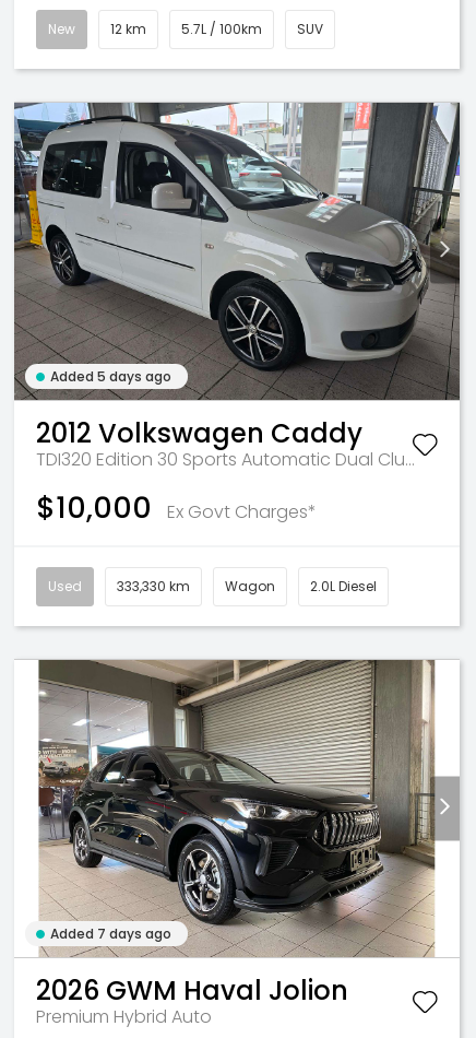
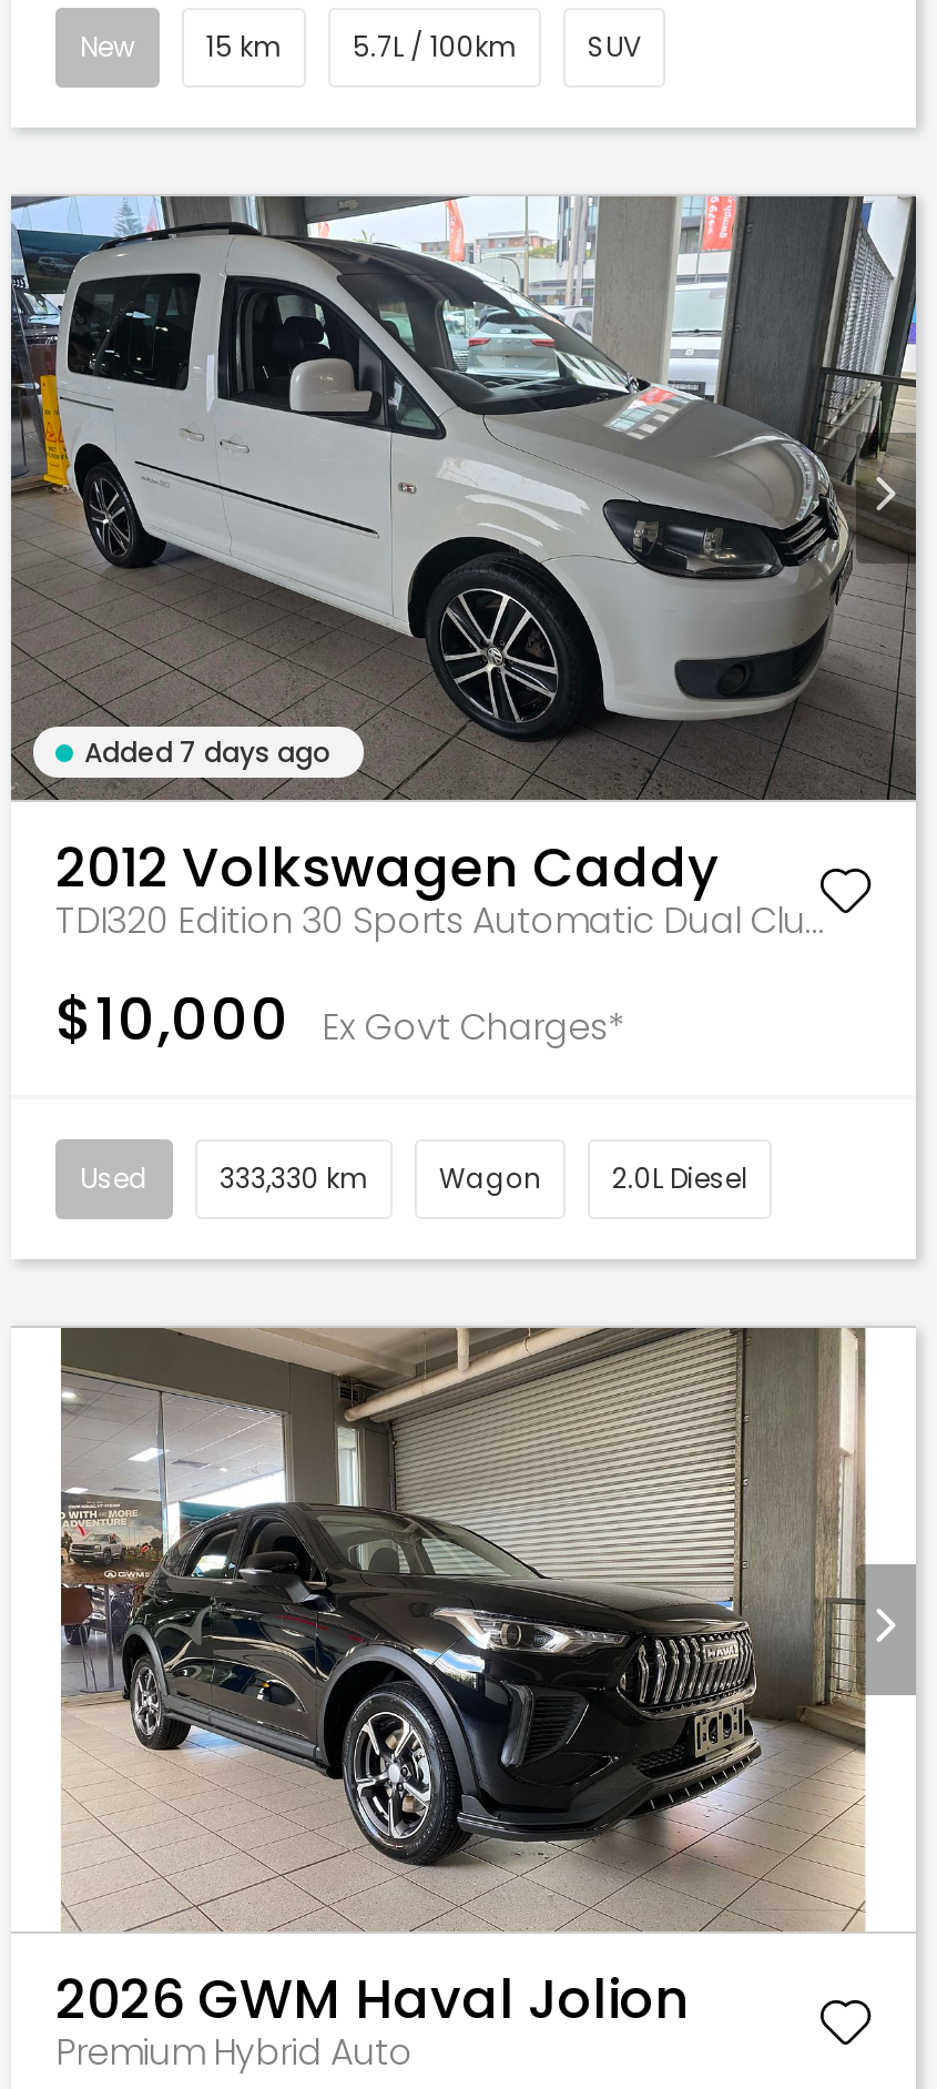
[48,20,323,38] New 12 km 5.7L / 100km SUV -> [80,28,641,65] New 15 km 5.7L / 100km SUV
[50,367,171,386] Added 5 days ago -> none
moved [50,924,171,943] -> [84,733,330,771]: Added 7 days ago

